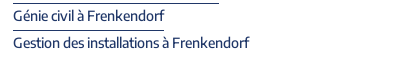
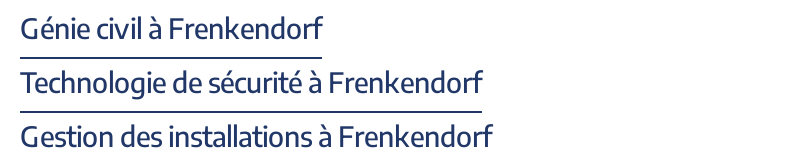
none -> [20,65,482,99] Technologie de sécurité à Frenkendorf

